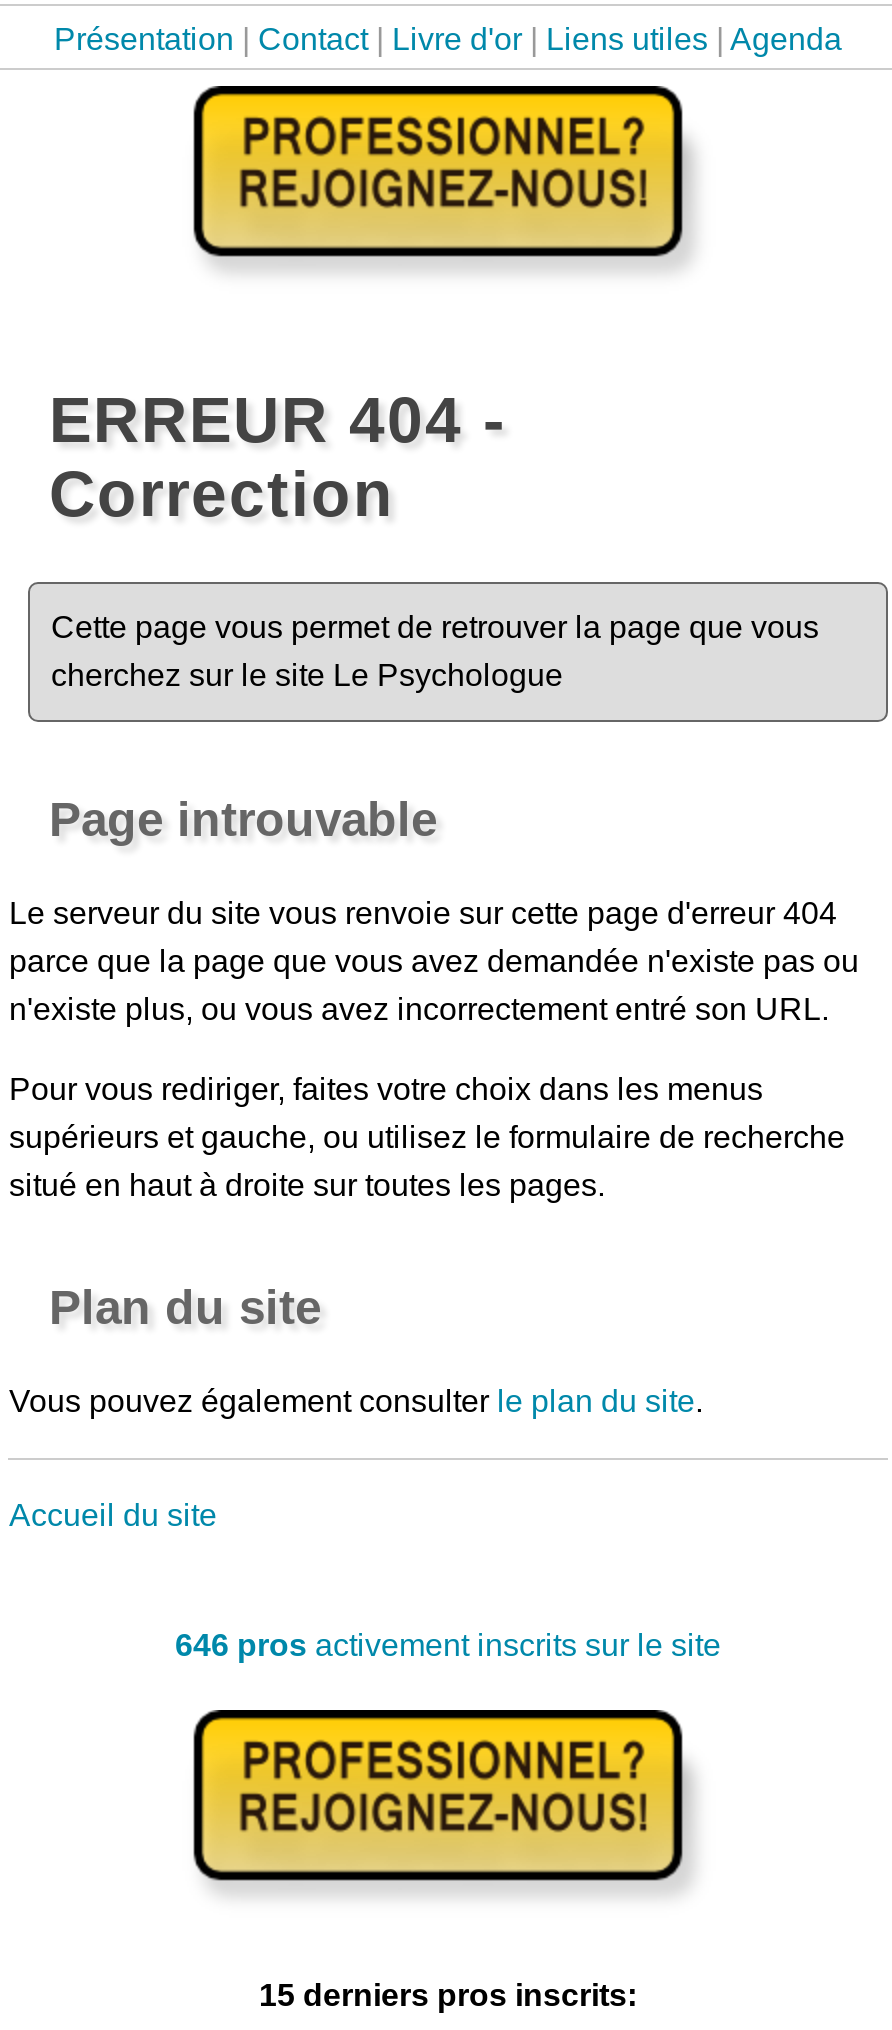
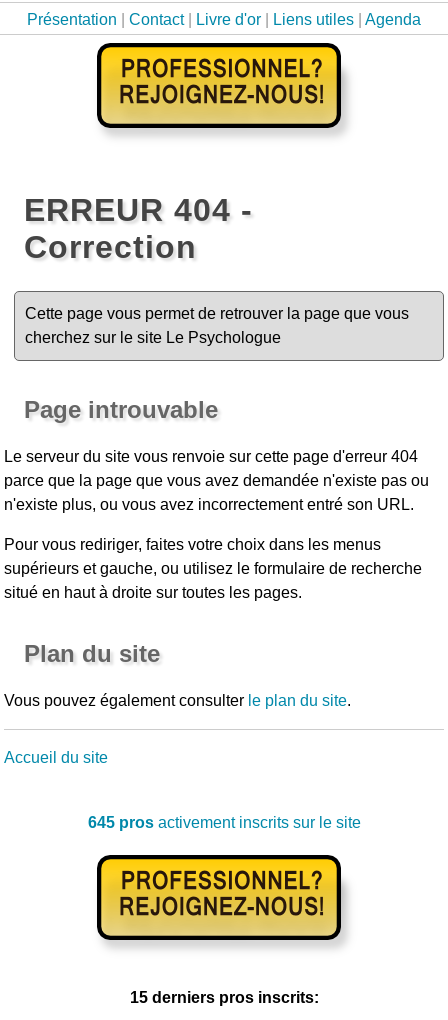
[175,1628,721,1662] 646 pros activement inscrits sur le site -> [87,814,360,831] 645 pros activement inscrits sur le site

